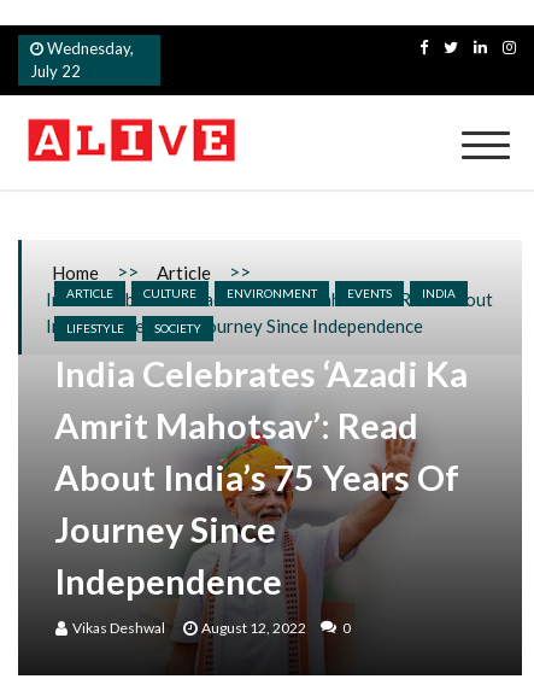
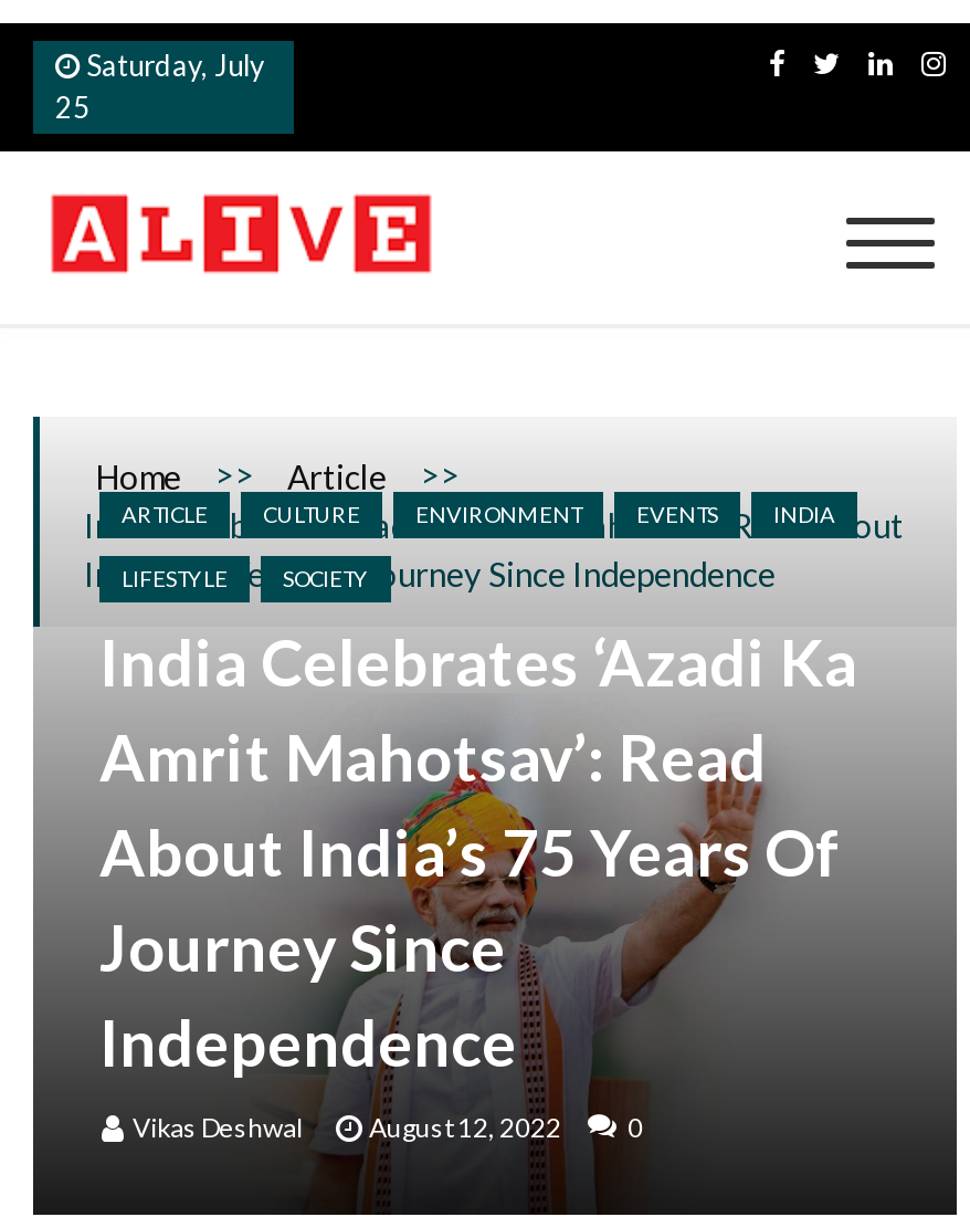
[30,39,134,81] Wednesday, | July 22 -> [55,48,265,125] Saturday, July | 25

